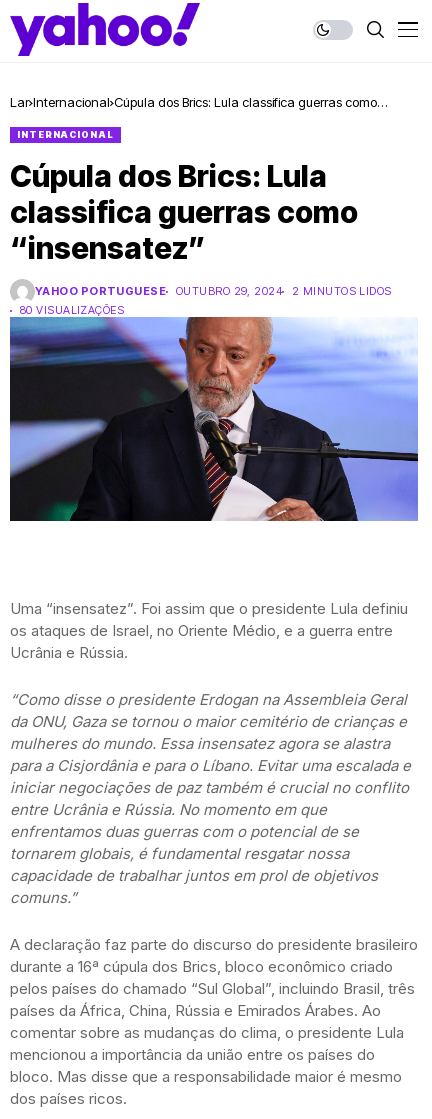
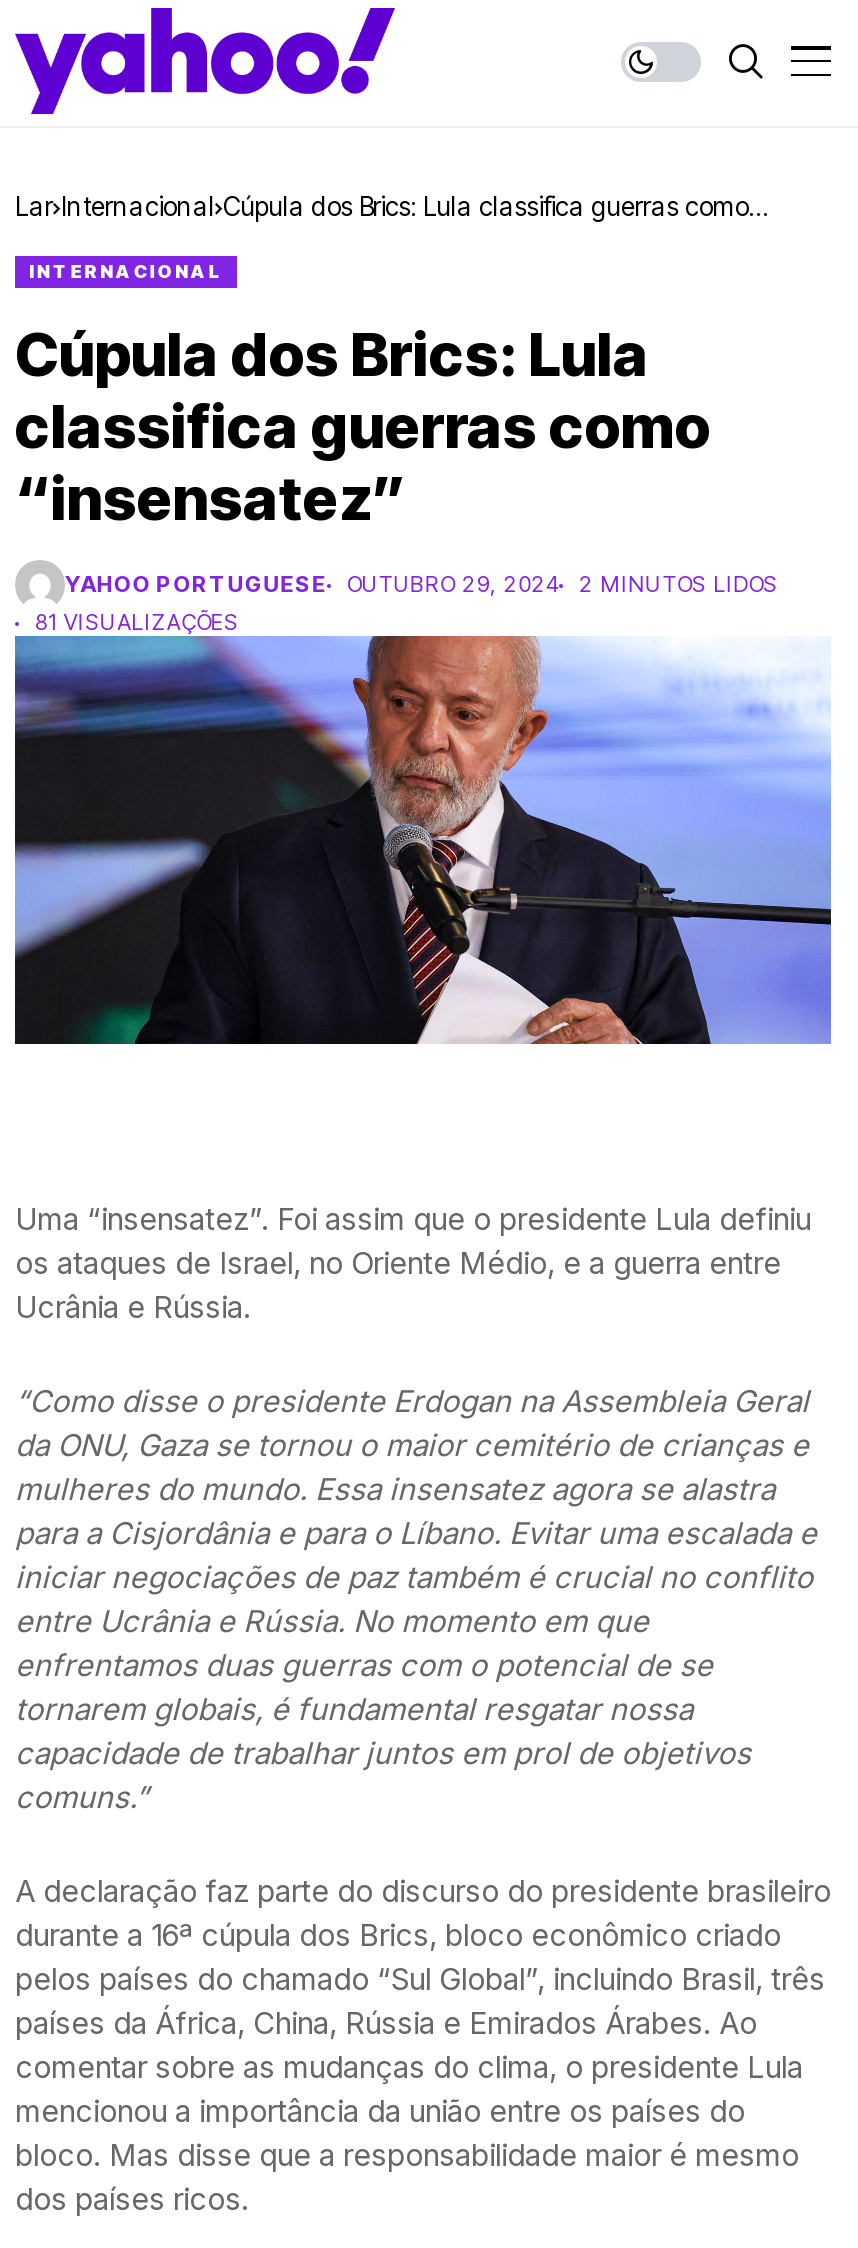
[20,303,124,317] 80 VISUALIZAÇÕES -> [35,608,239,636] 81 VISUALIZAÇÕES

